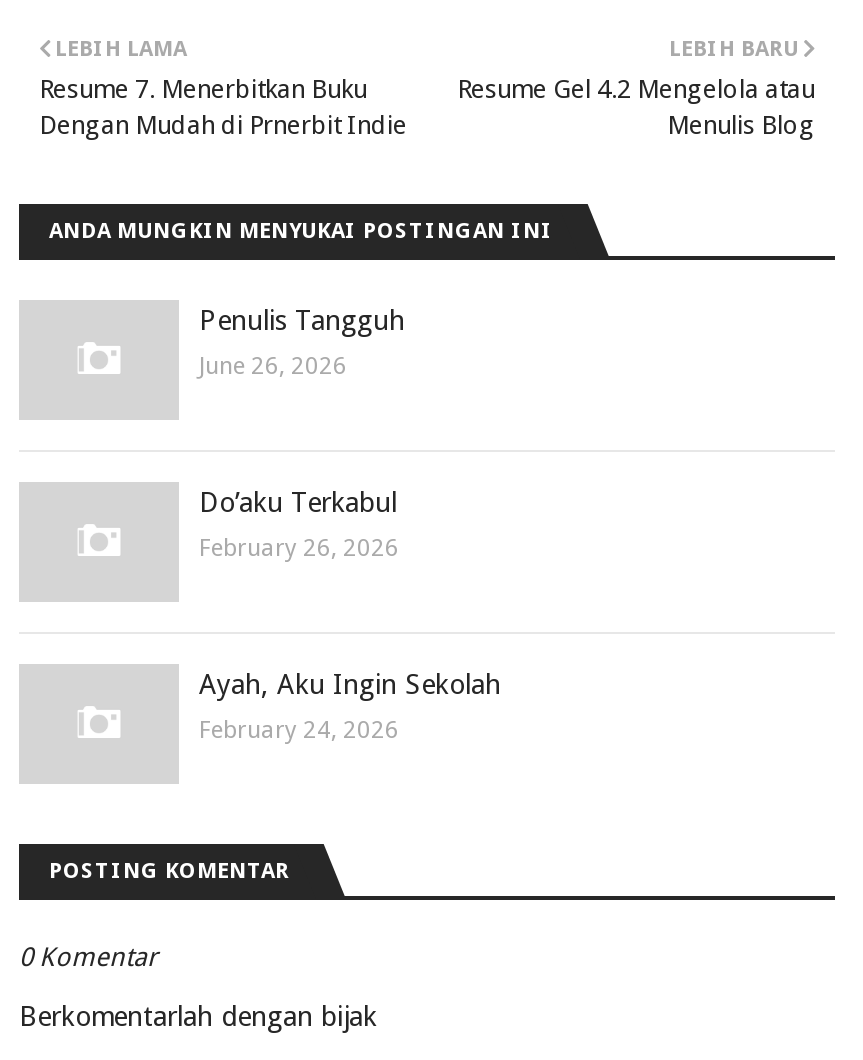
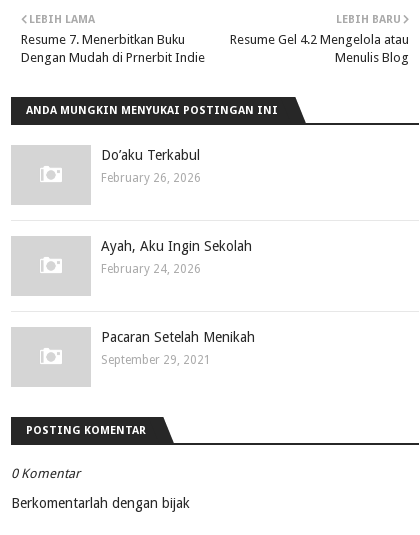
[199,304,405,380] Penulis Tangguh | June 26, 2026 -> none
moved [199,486,501,744] -> [101,147,252,276]: Do’aku Terkabul | February 26, 2026 | Ayah, Aku Ingin Sekolah | February 24, 2026
none -> [101,329,255,367] Pacaran Setelah Menikah | September 29, 2021

